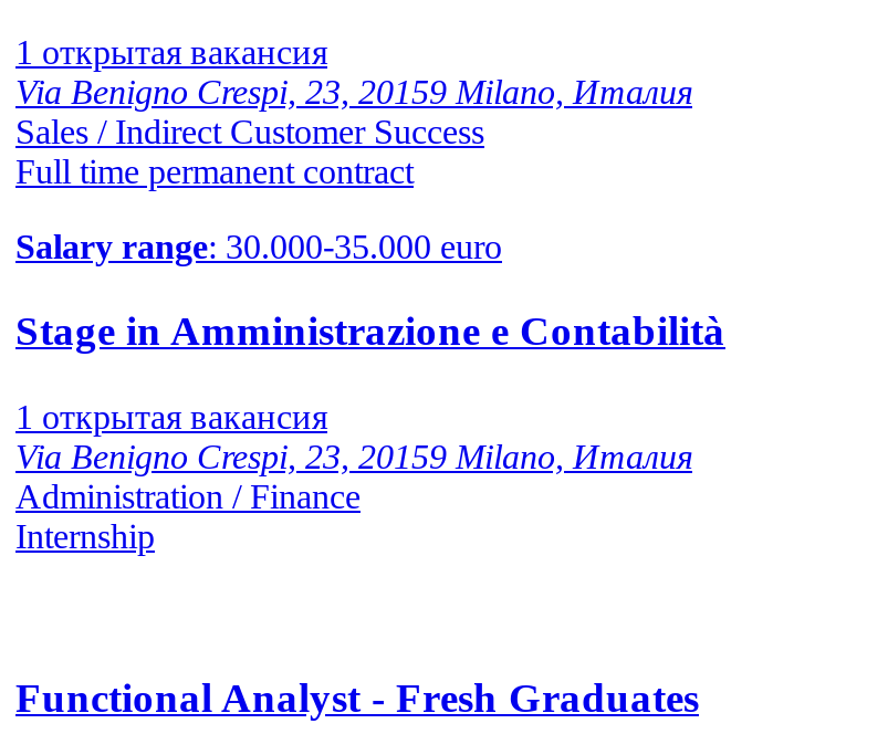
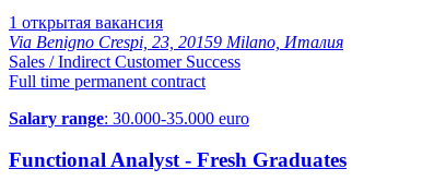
[15,308,725,555] Stage in Amministrazione e Contabilità | 1 открытая вакансия | Via Benigno Crespi, 23, 20159 Milano, Италия | Administration / Finance | Internship -> none

